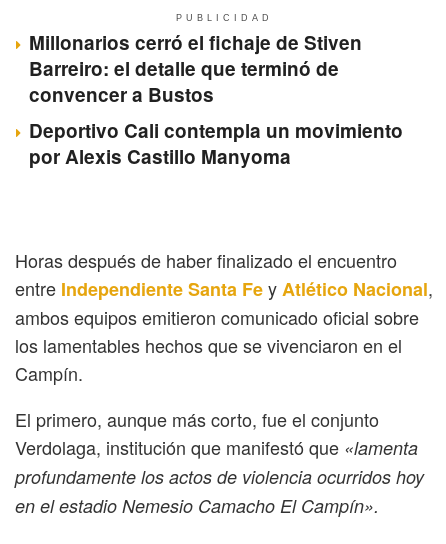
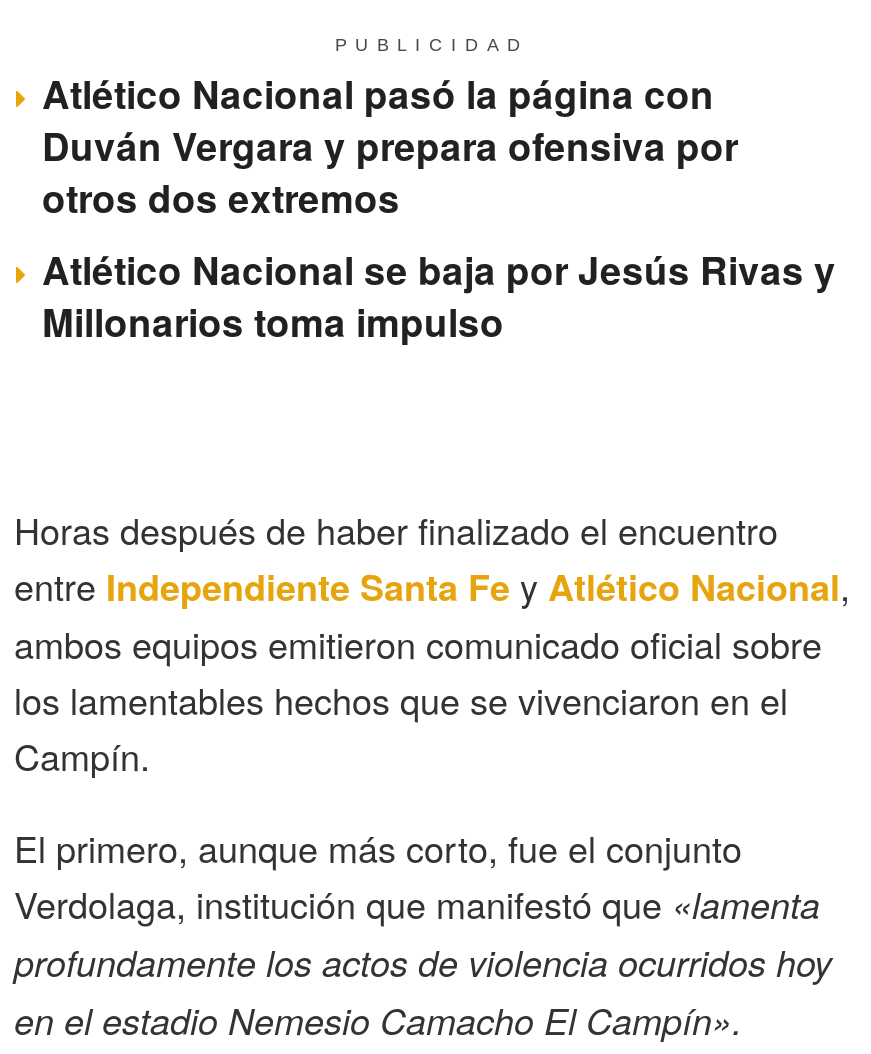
[29,29,403,170] Millonarios cerró el fichaje de Stiven | Barreiro: el detalle que terminó de | convencer a Bustos | Deportivo Cali contempla un movimiento | por Alexis Castillo Manyoma -> [42,67,836,349] Atlético Nacional pasó la página con | Duván Vergara y prepara ofensiva por | otros dos extremos | Atlético Nacional se baja por Jesús Rivas y | Millonarios toma impulso

